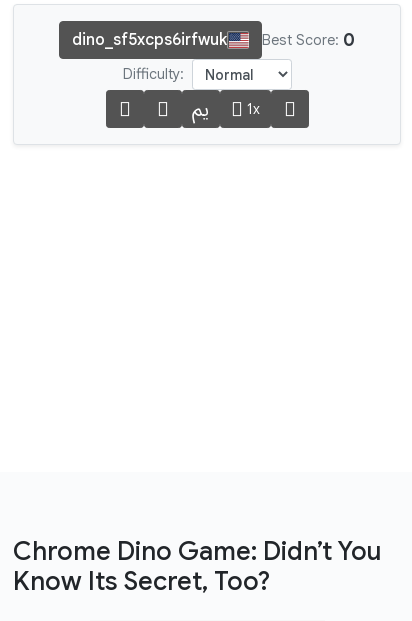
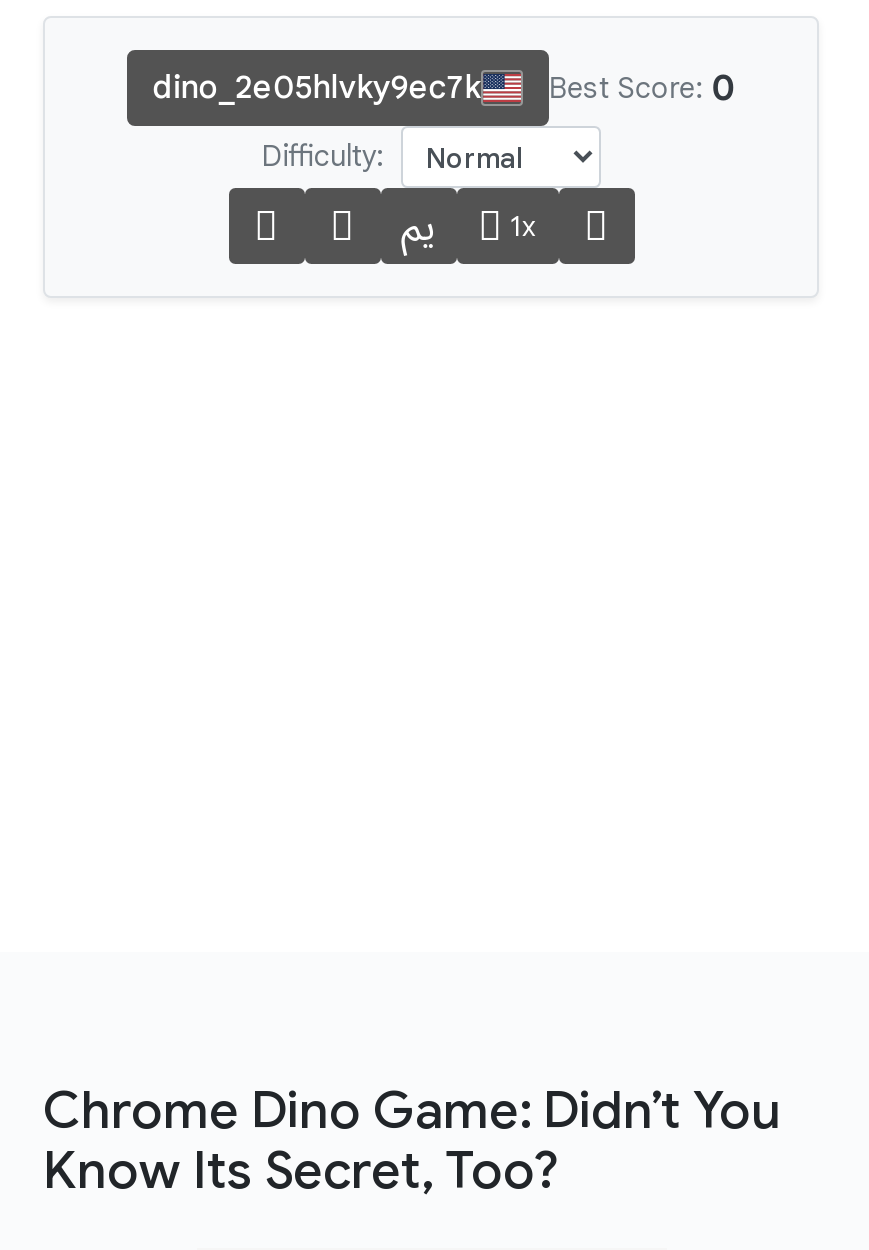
[72,30,227,50] dino_sf5xcps6irfwuk -> [153,68,481,108] dino_2e05hlvky9ec7k

